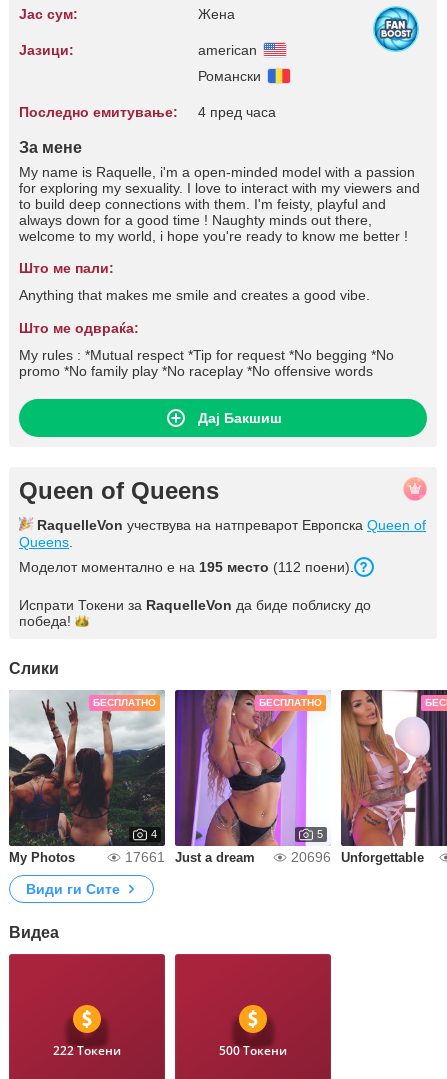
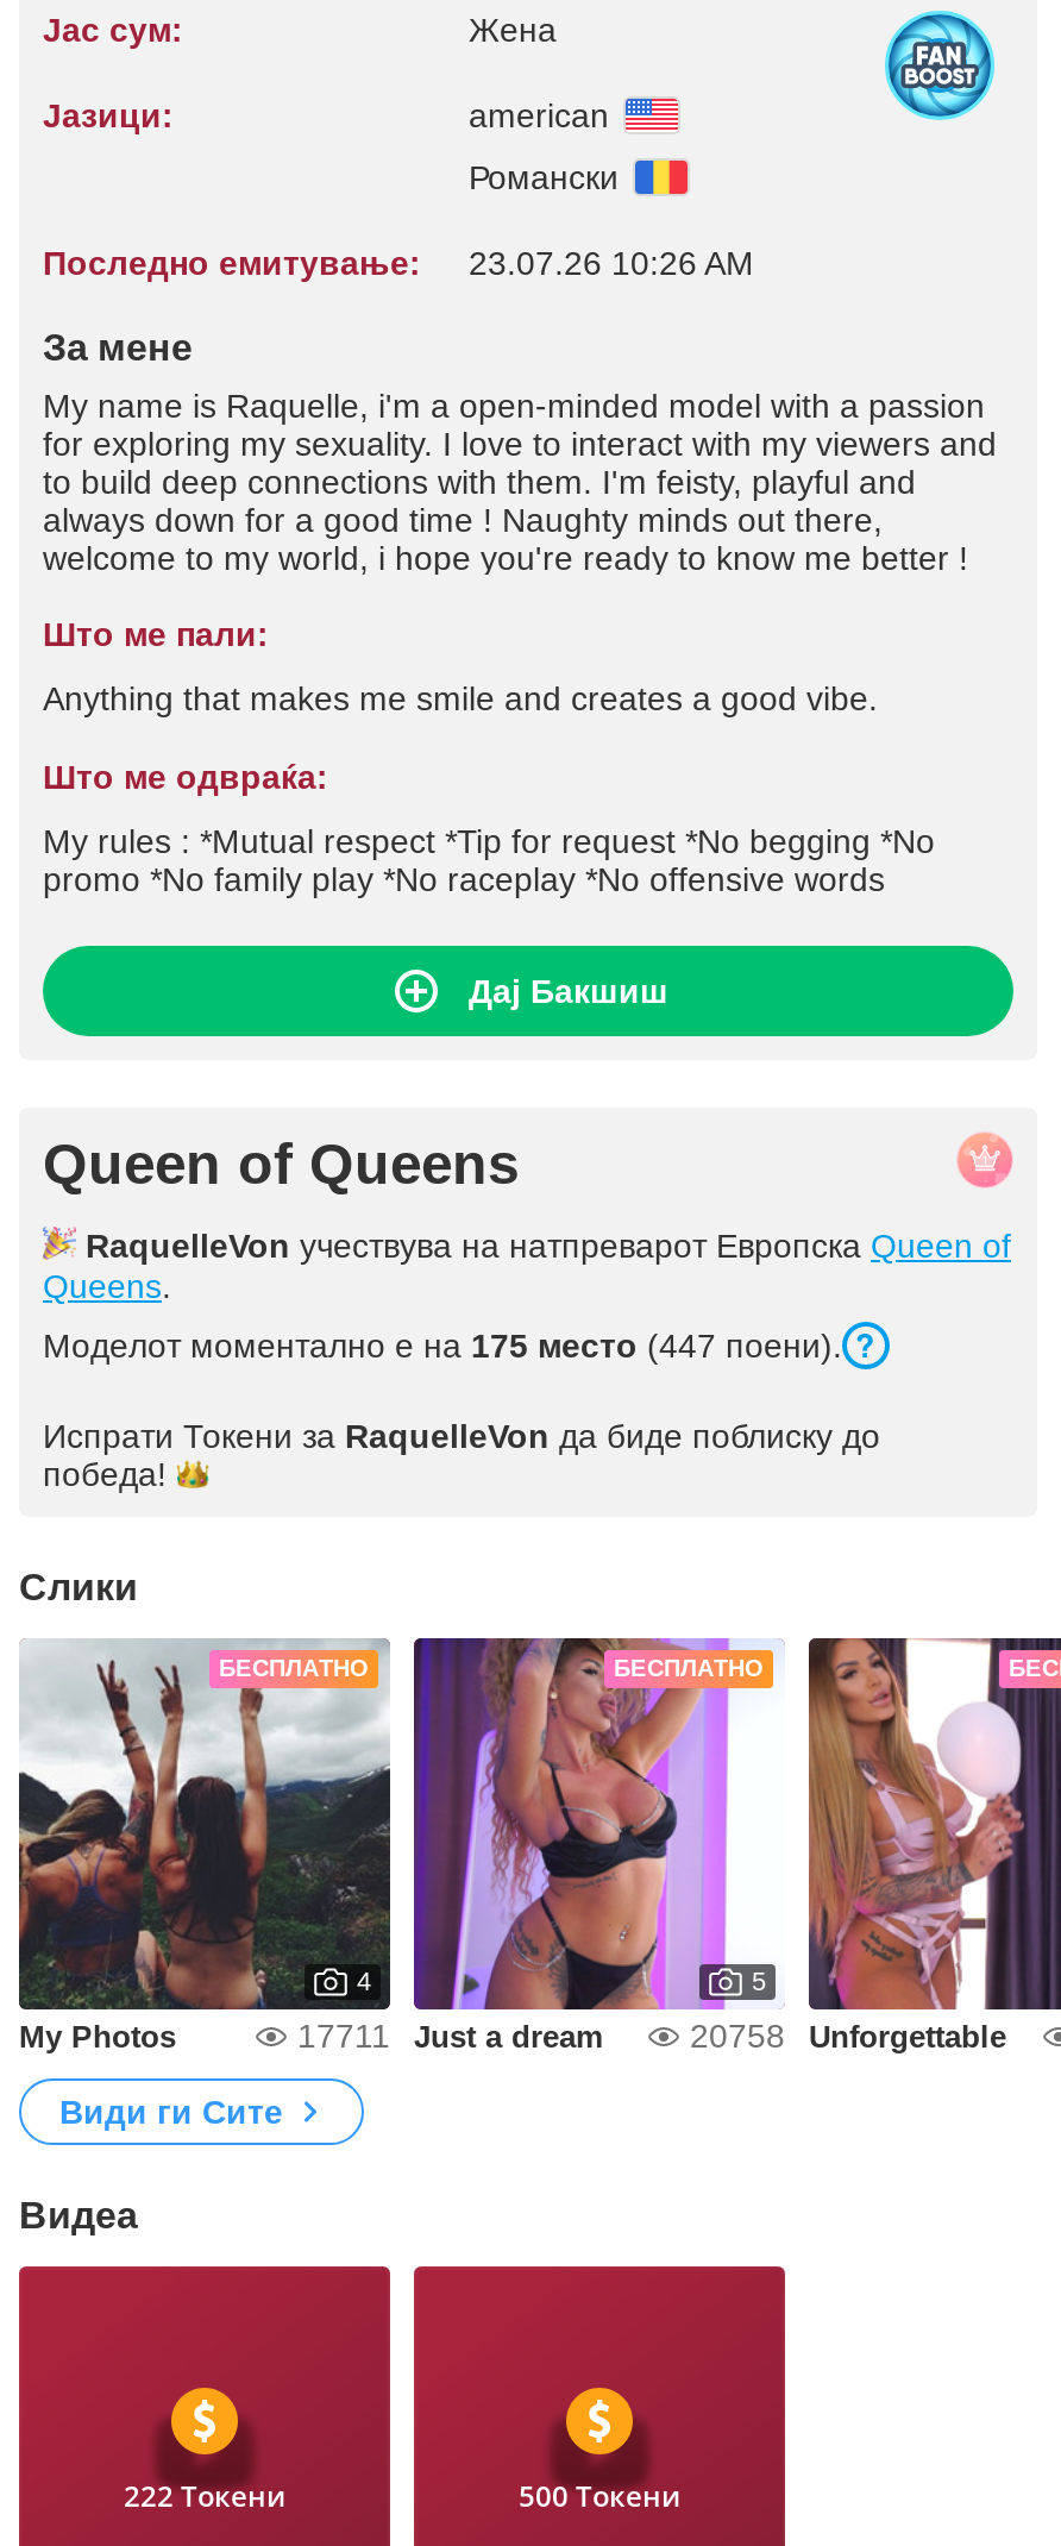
[19,104,276,120] Последно емитување: 4 пред часа -> [43,244,754,282] Последно емитување: 23.07.26 10:26 AM
[19,559,354,575] Моделот моментално е на 195 место (112 поени). -> [43,1327,842,1365] Моделот моментално е на 175 место (447 поени).
[125,849,255,865] 17661 Just a dream -> [297,2017,604,2055] 17711 Just a dream
[291,849,424,865] 20696 Unforgettable -> [690,2017,1006,2055] 20758 Unforgettable

